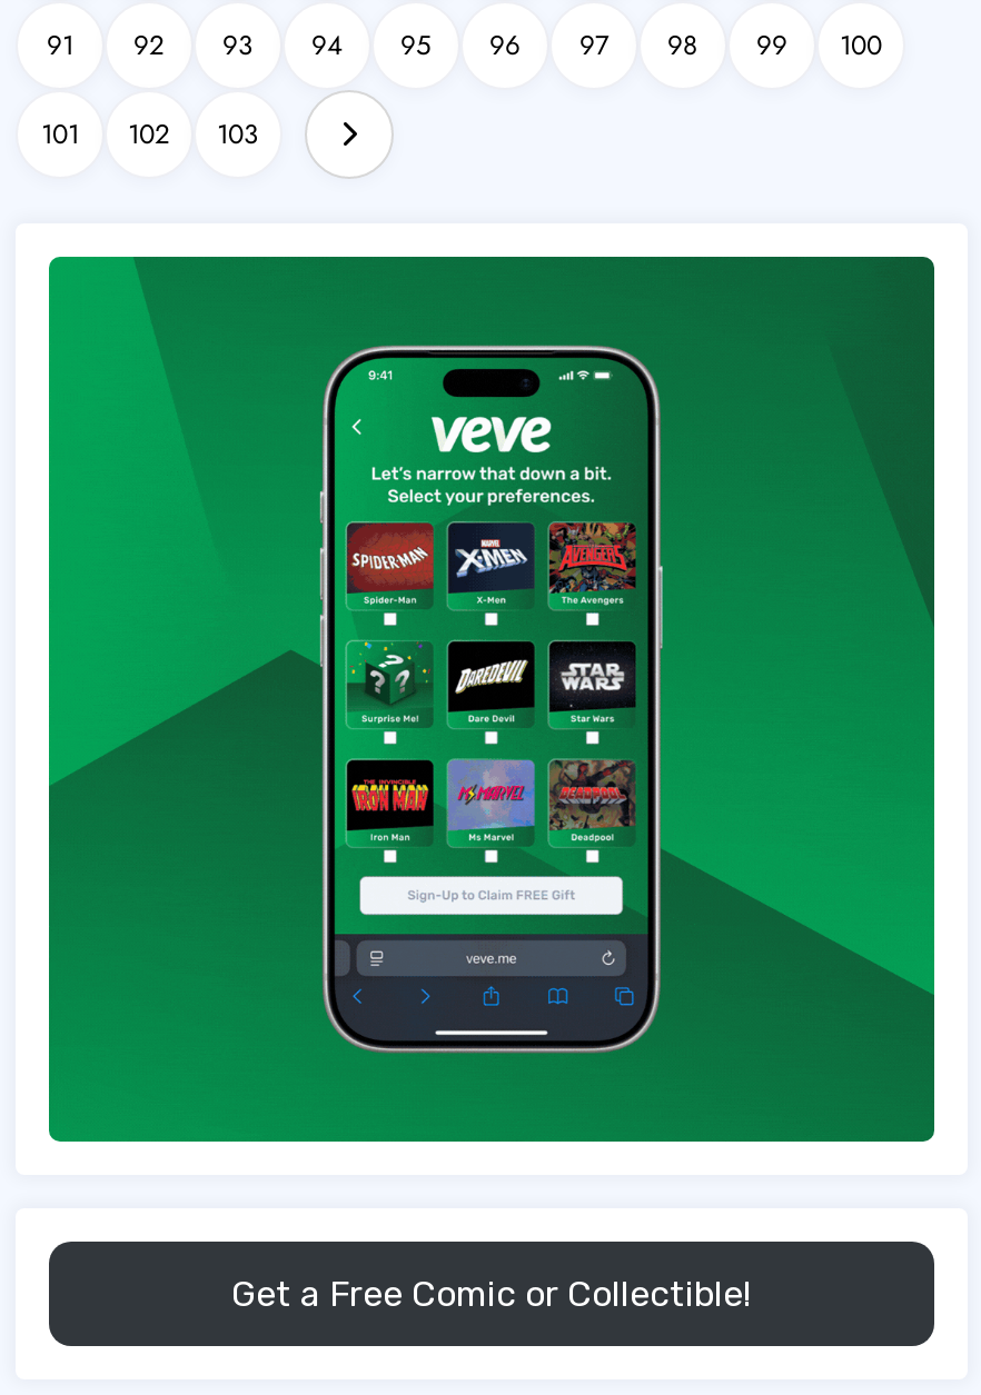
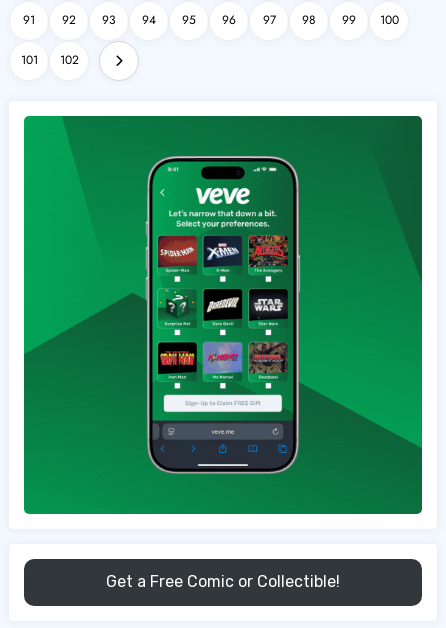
[217,114,259,154] 103 -> none

